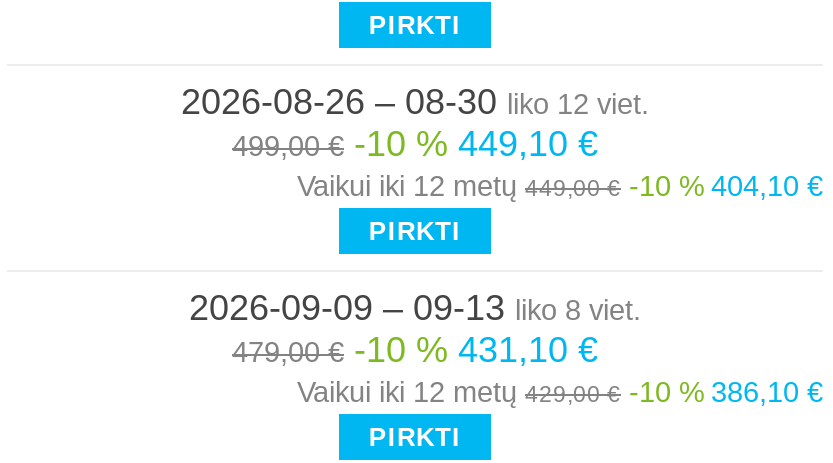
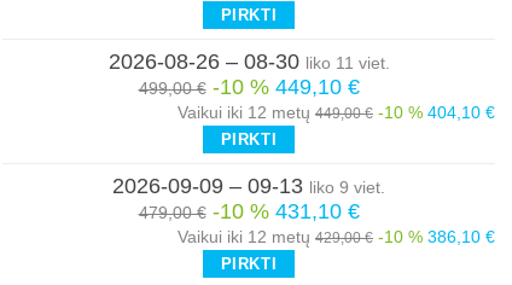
[181,80,649,122] 2026-08-26 – 08-30 liko 12 viet. -> [108,48,389,74] 2026-08-26 – 08-30 liko 11 viet.
[189,286,641,328] 2026-09-09 – 09-13 liko 8 viet. -> [112,173,385,198] 2026-09-09 – 09-13 liko 9 viet.

